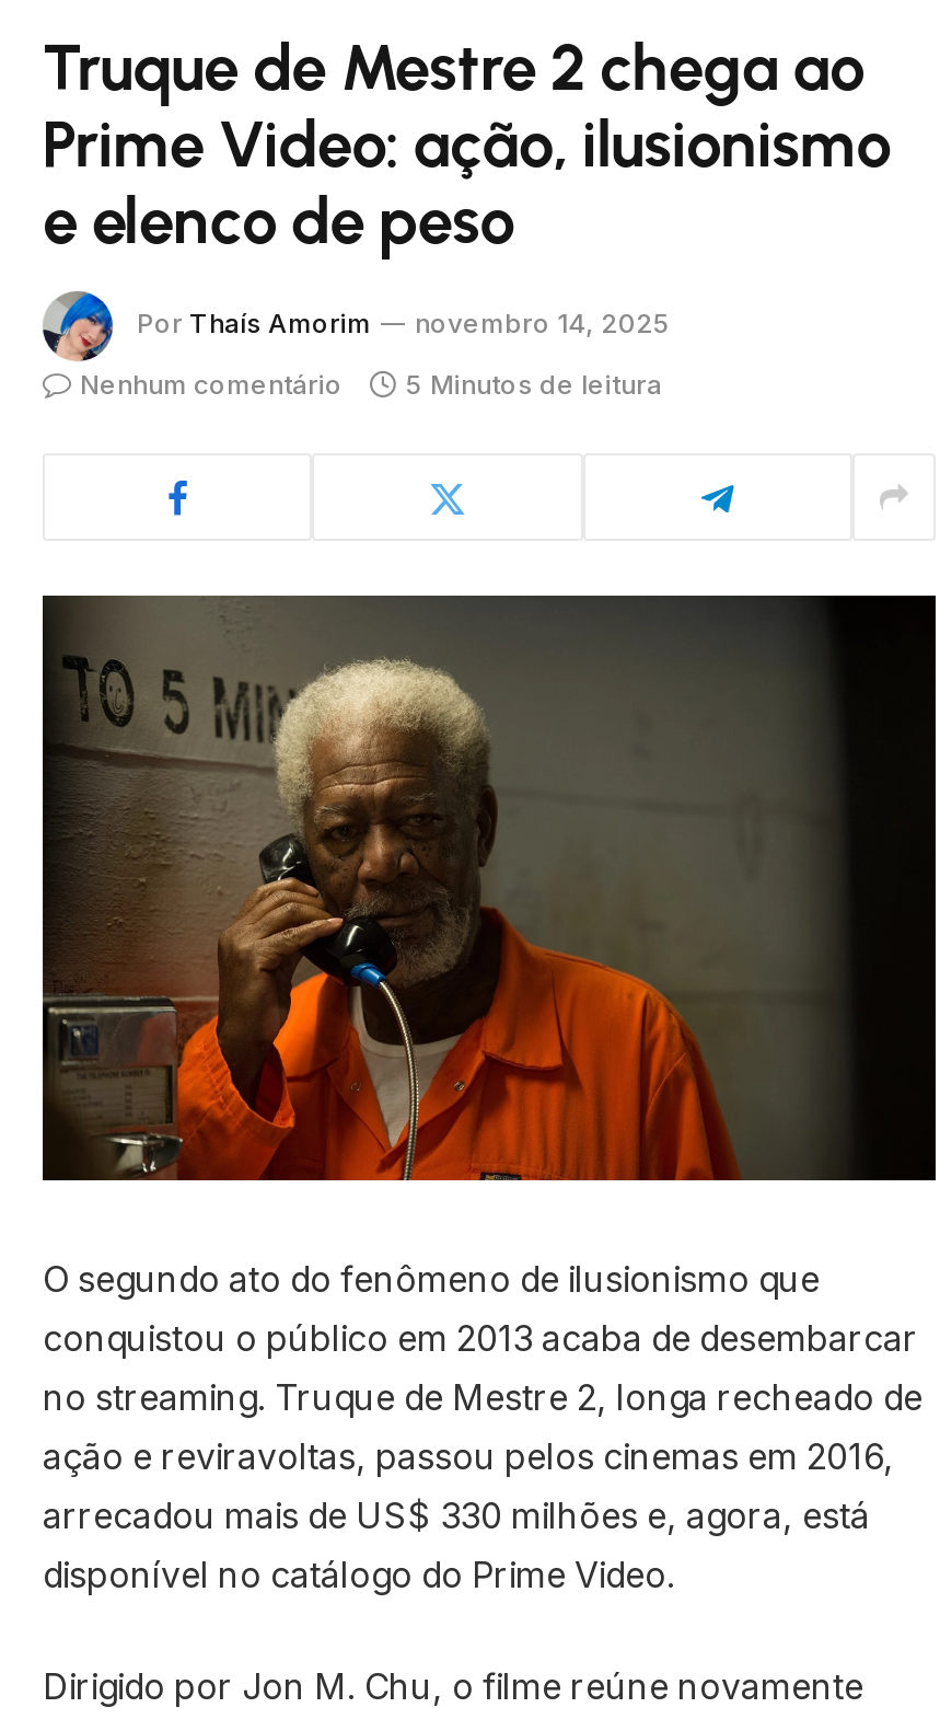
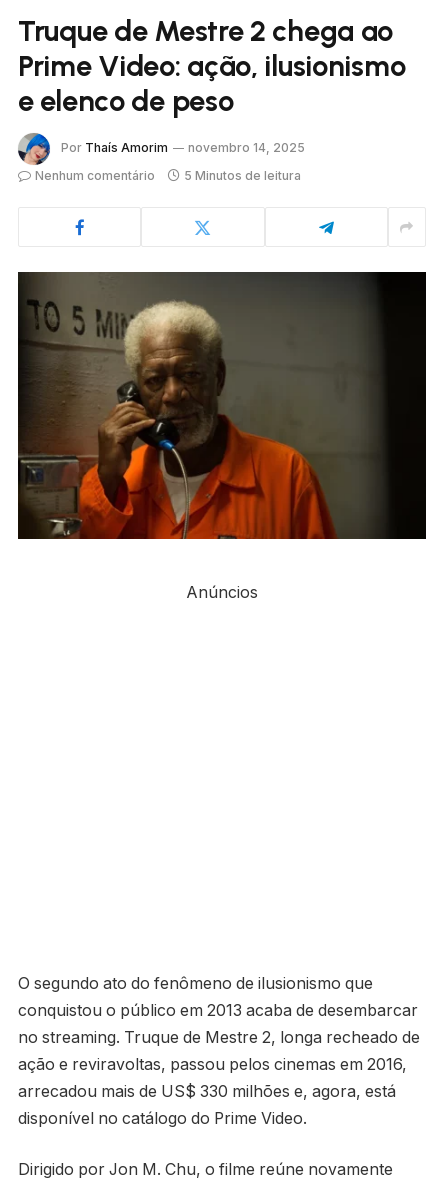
none -> [186,583,258,602] Anúncios

